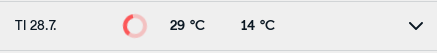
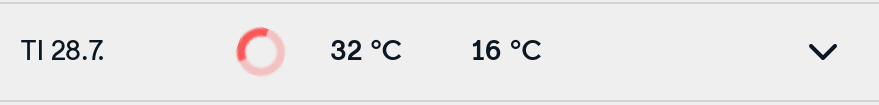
[170,16,206,35] 29 °C -> [330,33,403,71] 32 °C
[240,16,276,35] 14 °C -> [472,33,542,71] 16 °C

